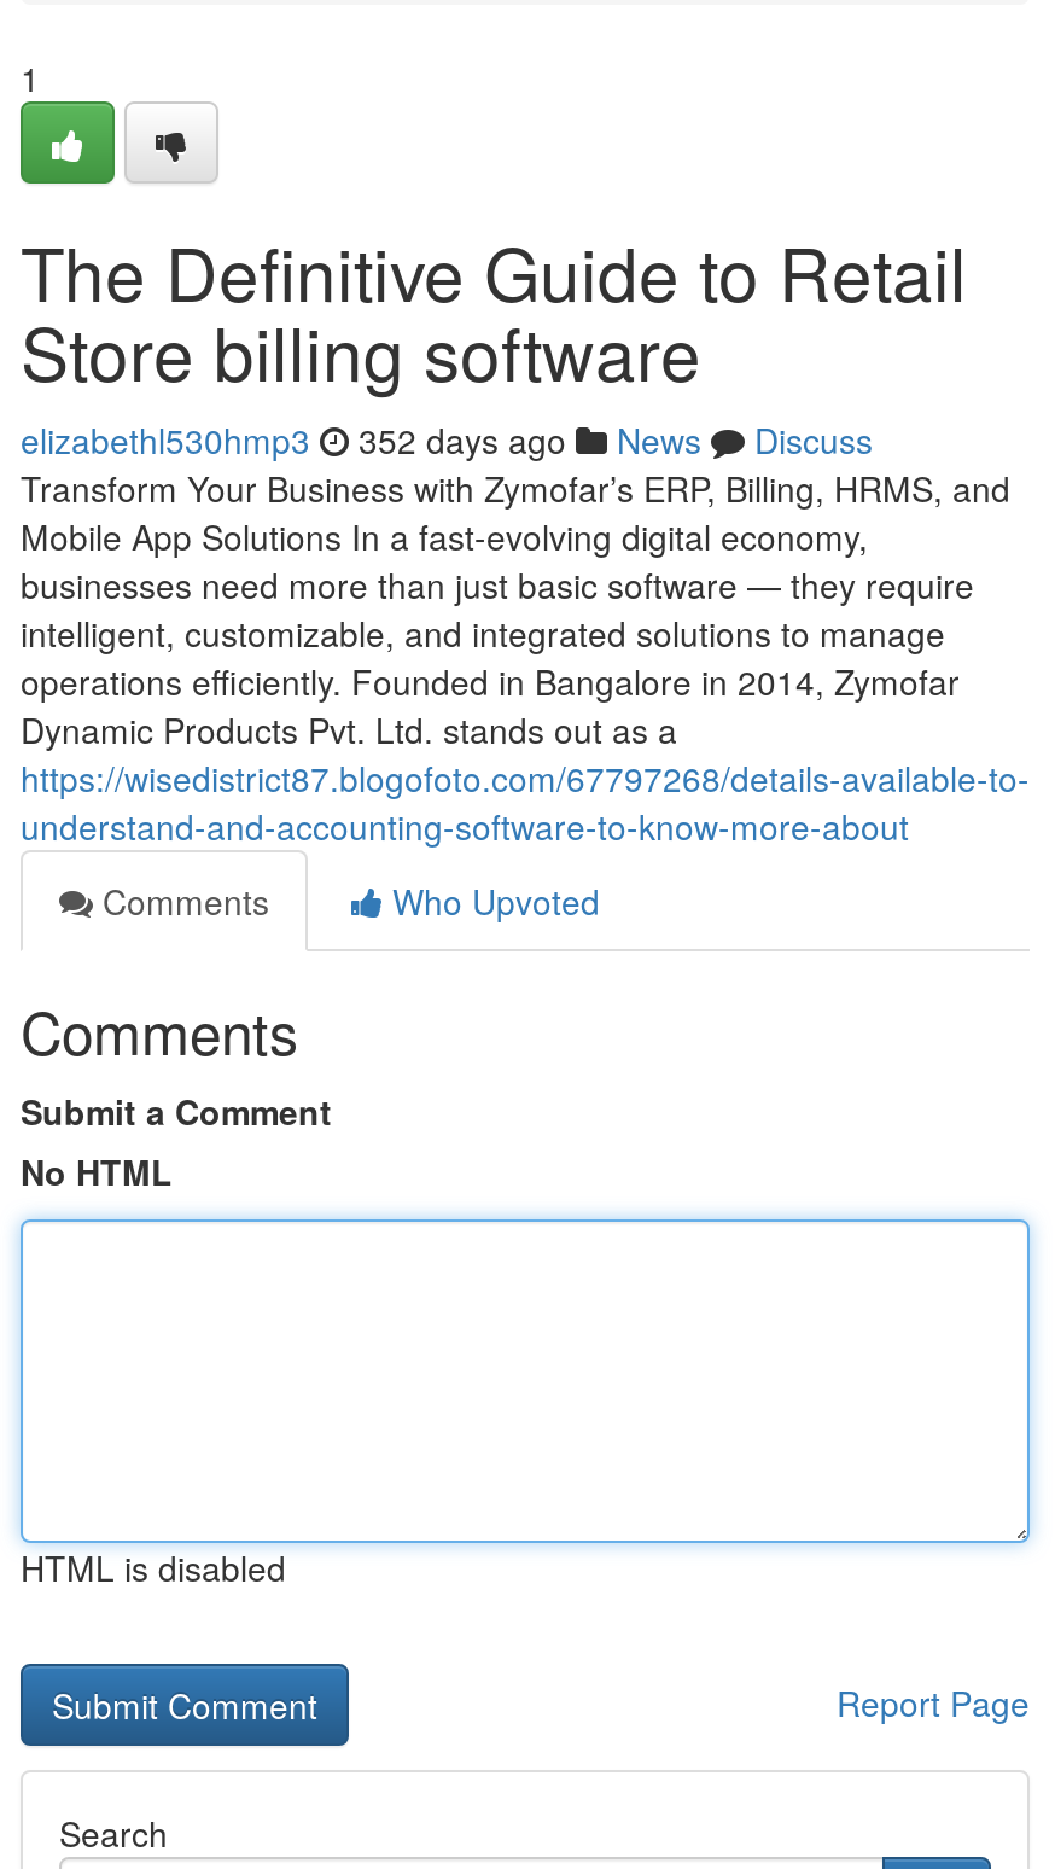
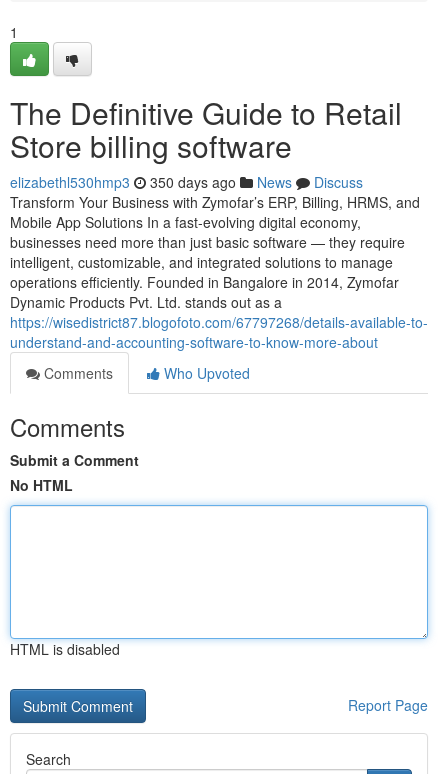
[21,415,873,464] elizabethl530hmp3 352 days ago News Discuss -> [10,172,363,192] elizabethl530hmp3 350 days ago News Discuss

